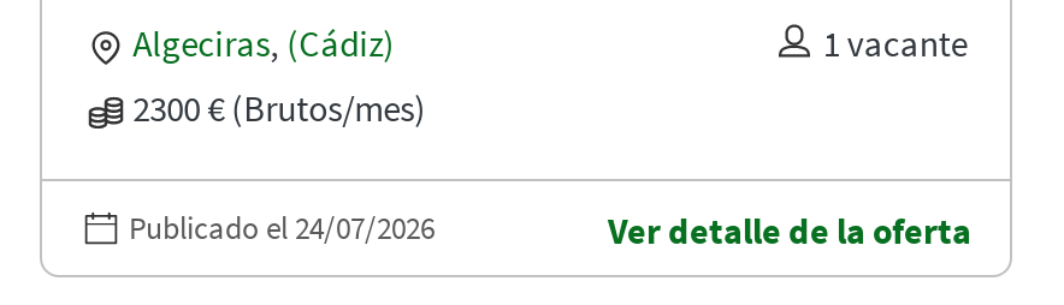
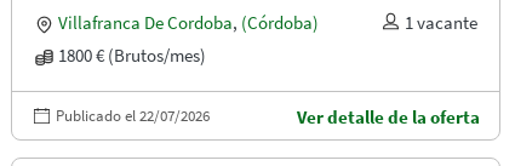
[133,19,395,65] Algeciras, (Cádiz) -> [58,10,318,33] Villafranca De Cordoba, (Córdoba)
[133,84,426,130] 2300 € (Brutos/mes) -> [58,43,206,66] 1800 € (Brutos/mes)
[129,207,435,248] Publicado el 24/07/2026 -> [56,105,210,126] Publicado el 22/07/2026

